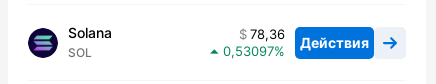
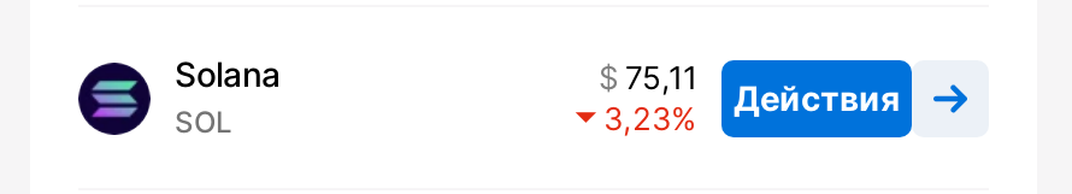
[250,26,369,51] 78,36 Действия -> [625,59,900,118] 75,11 Действия
[223,43,274,59] 0,53097 -> [603,100,671,138] 3,23

